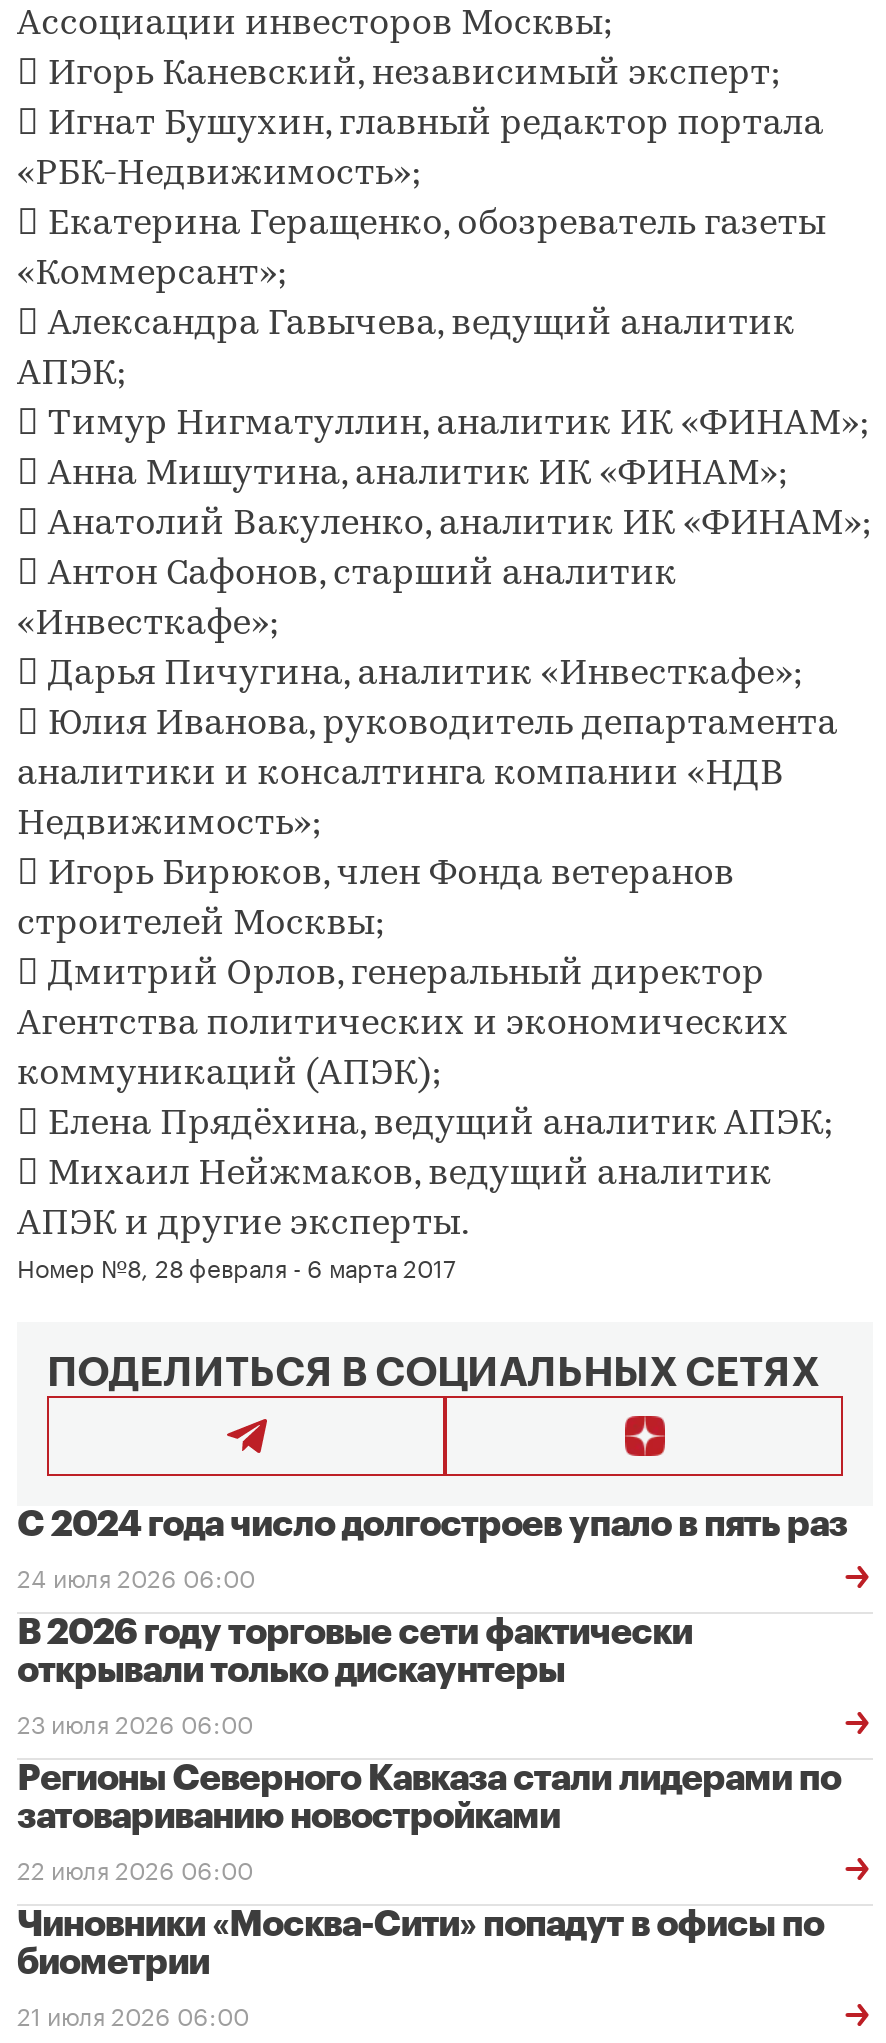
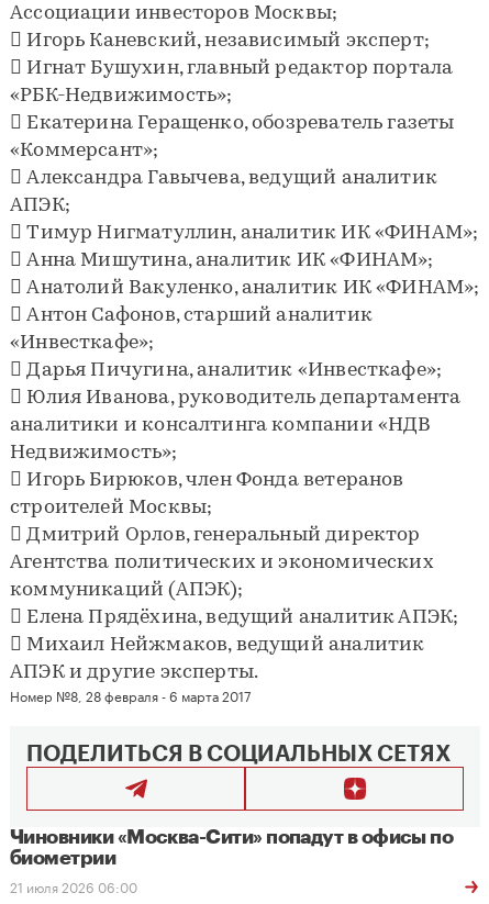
[17,1506,847,1886] С 2024 года число долгостроев упало в пять раз | 24 июля 2026 06:00 | В 2026 году торговые сети фактически | открывали только дискаунтеры | 23 июля 2026 06:00 | Регионы Северного Кавказа стали лидерами по | затовариванию новостройками | 22 июля 2026 06:00 -> none

